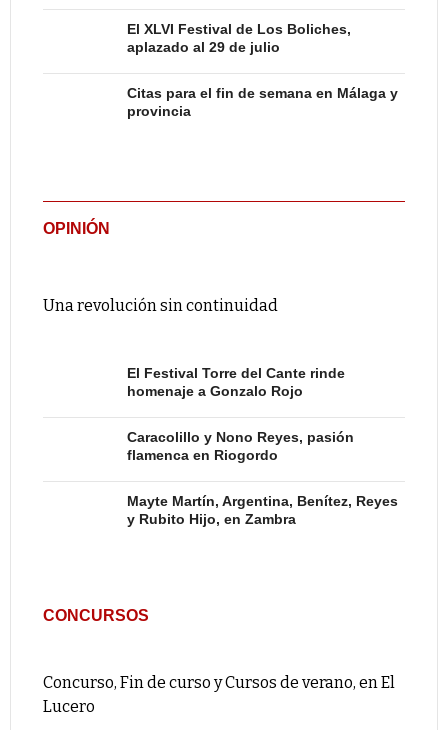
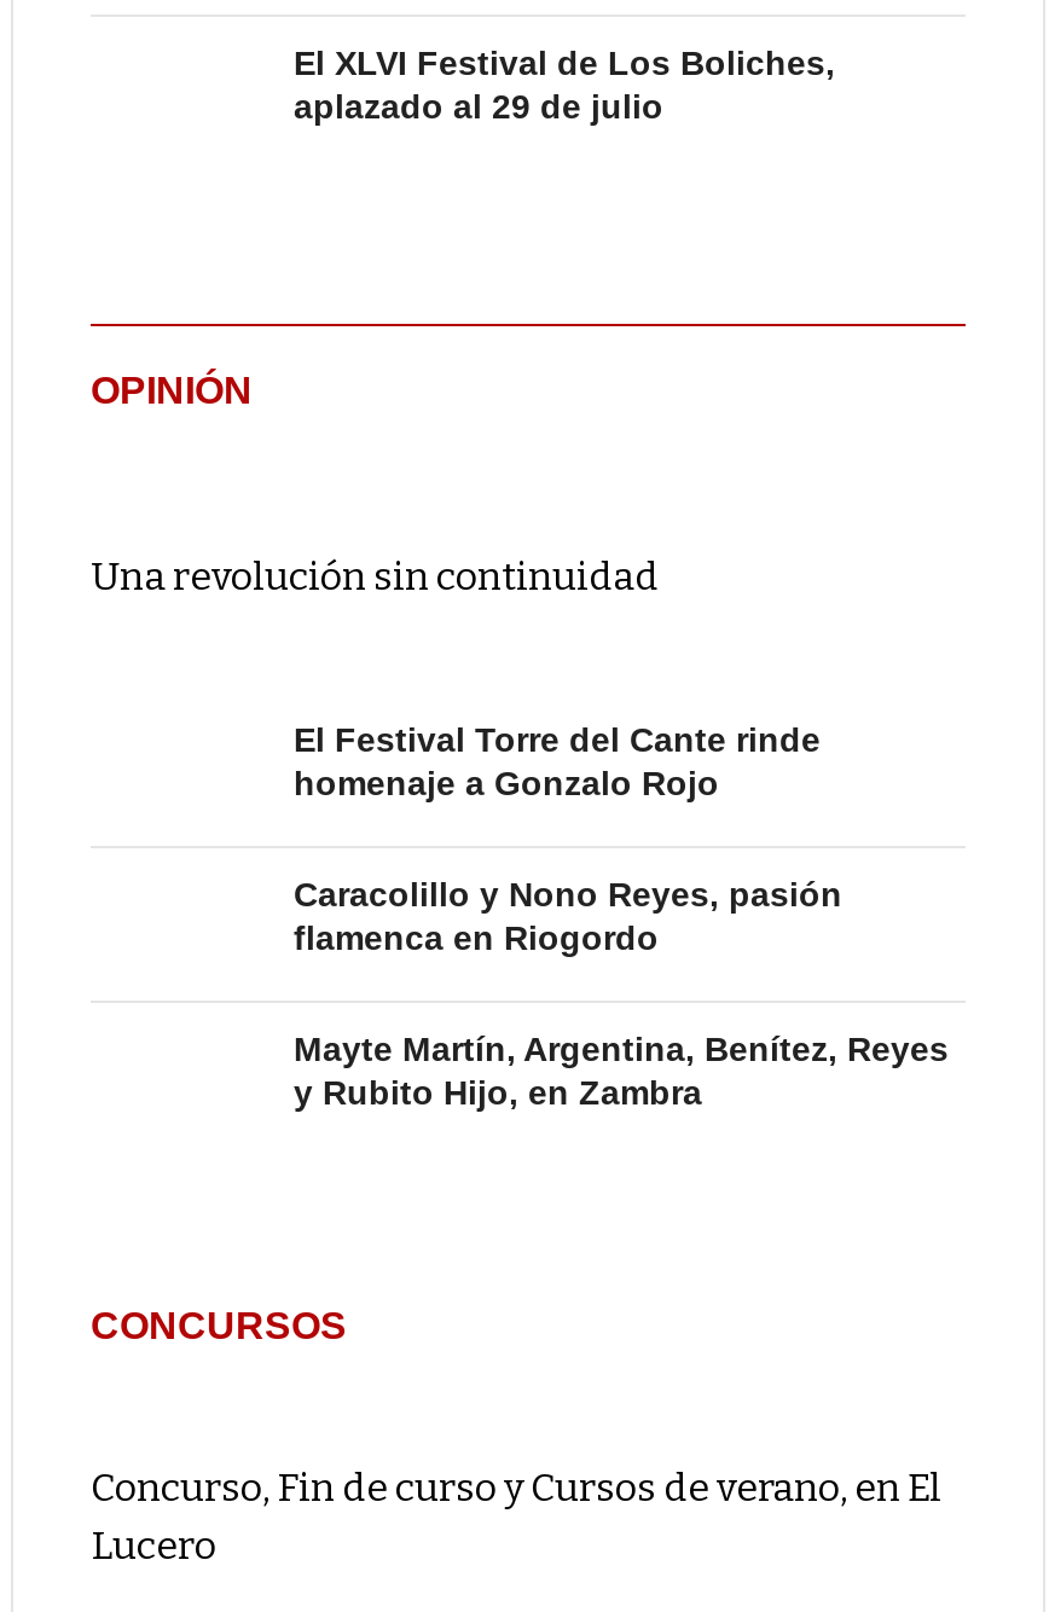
[127,85,398,119] Citas para el fin de semana en Málaga y | provincia -> none

